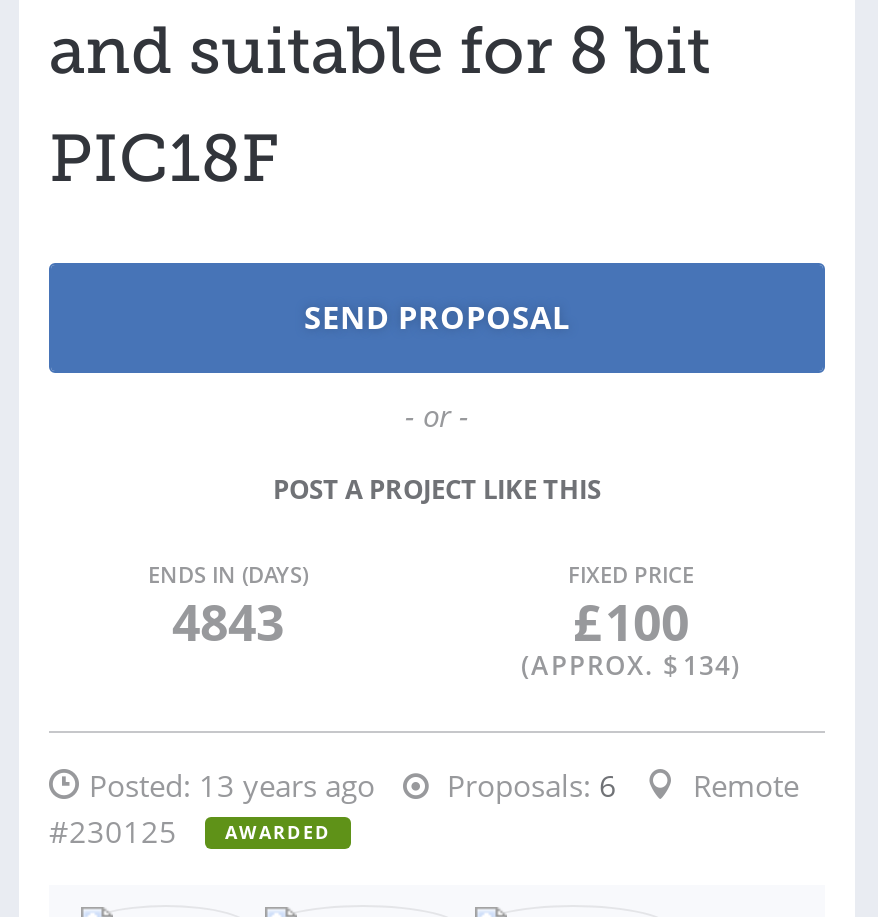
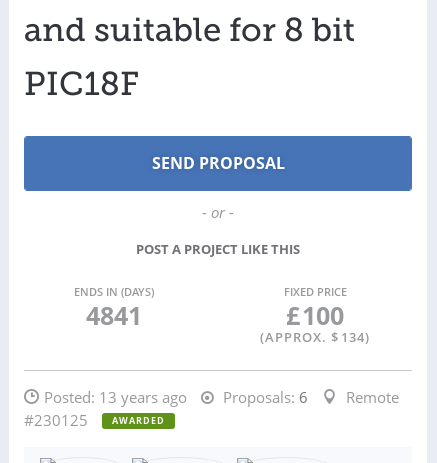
[172,587,284,655] 4843 -> [85,298,141,332] 4841

